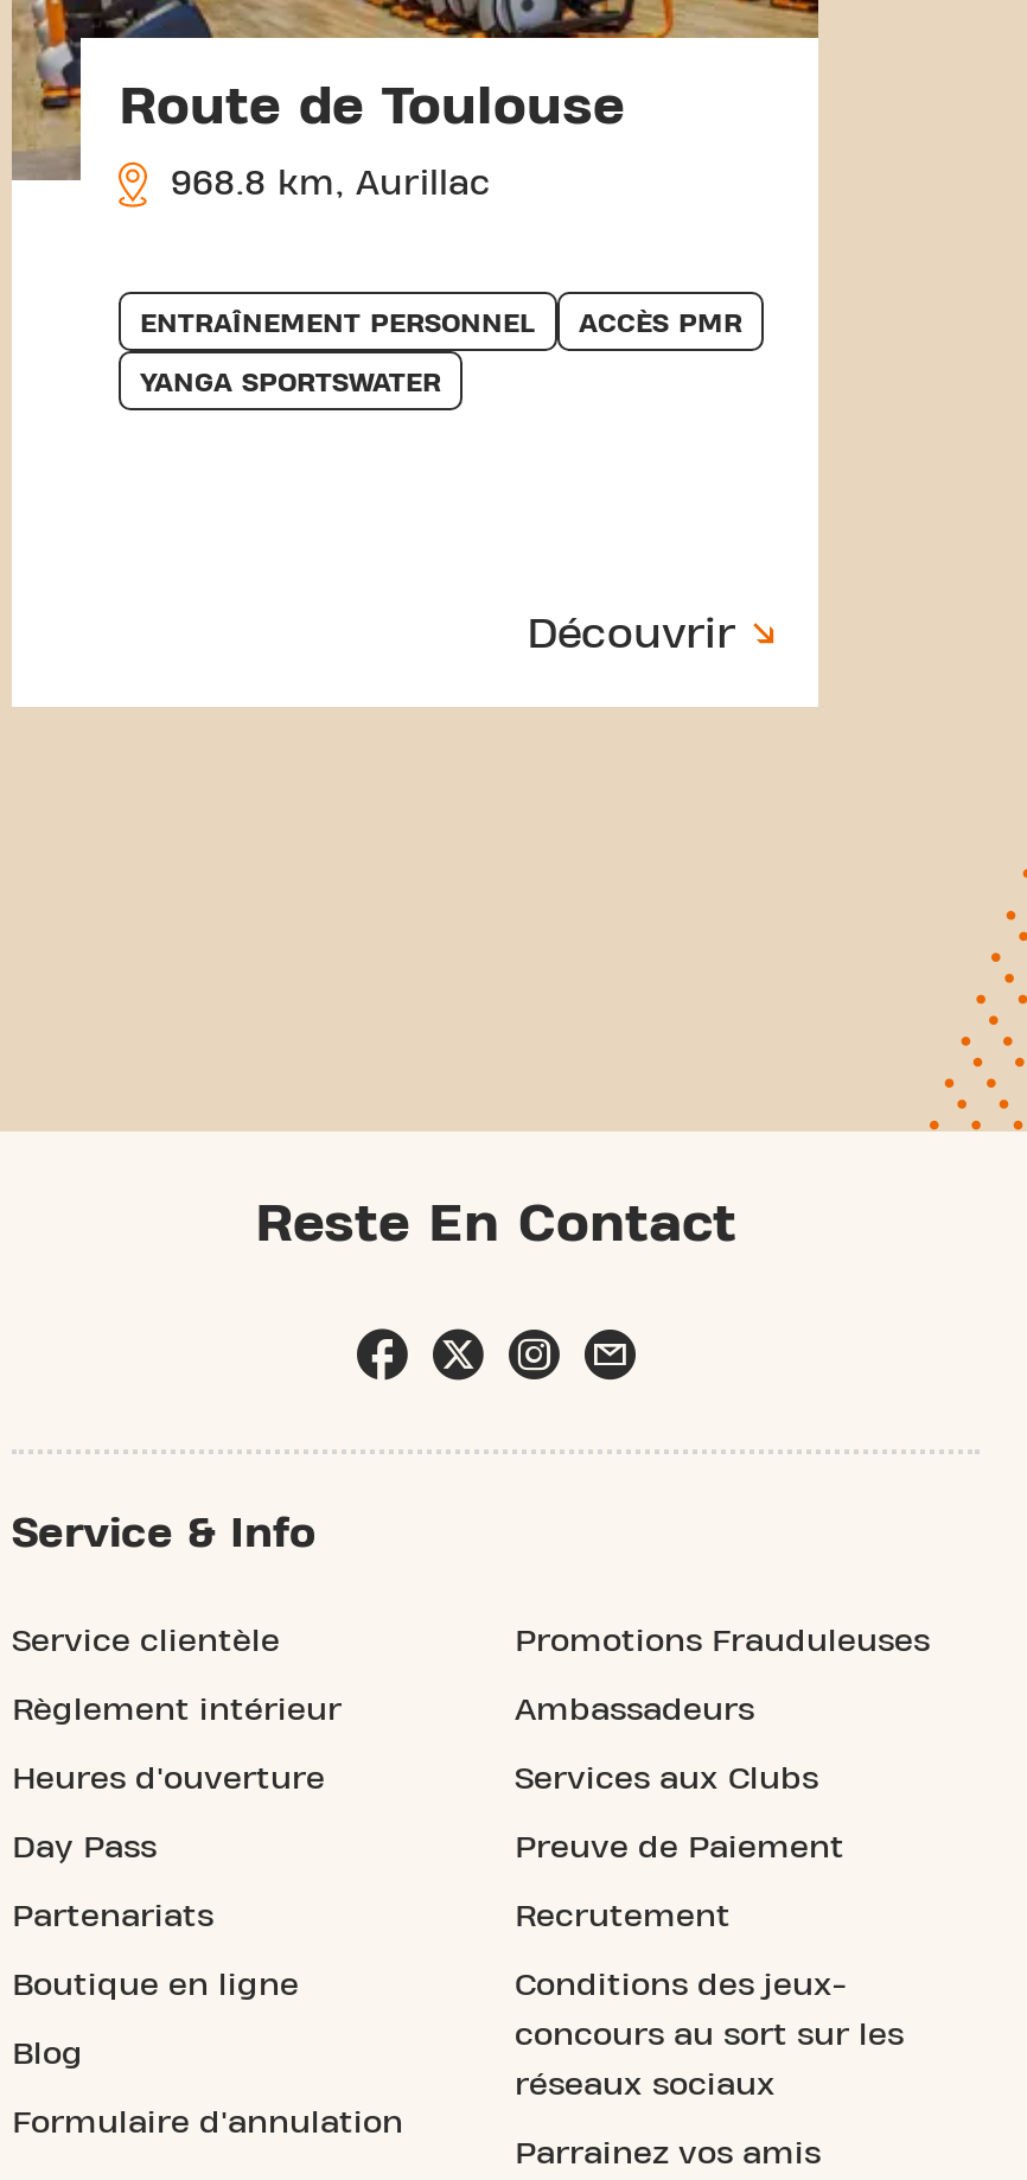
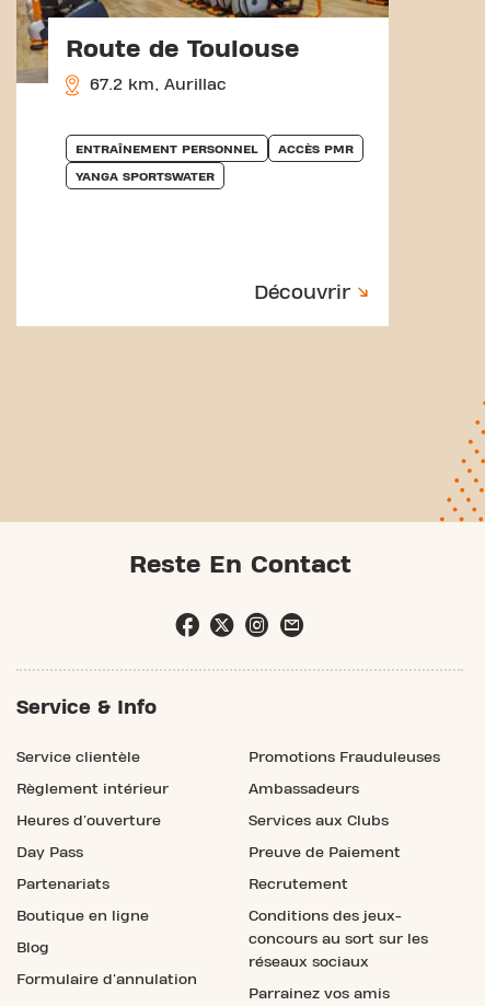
[159,165,491,200] 968.8 km, Aurillac -> [84,76,227,92] 67.2 km, Aurillac

